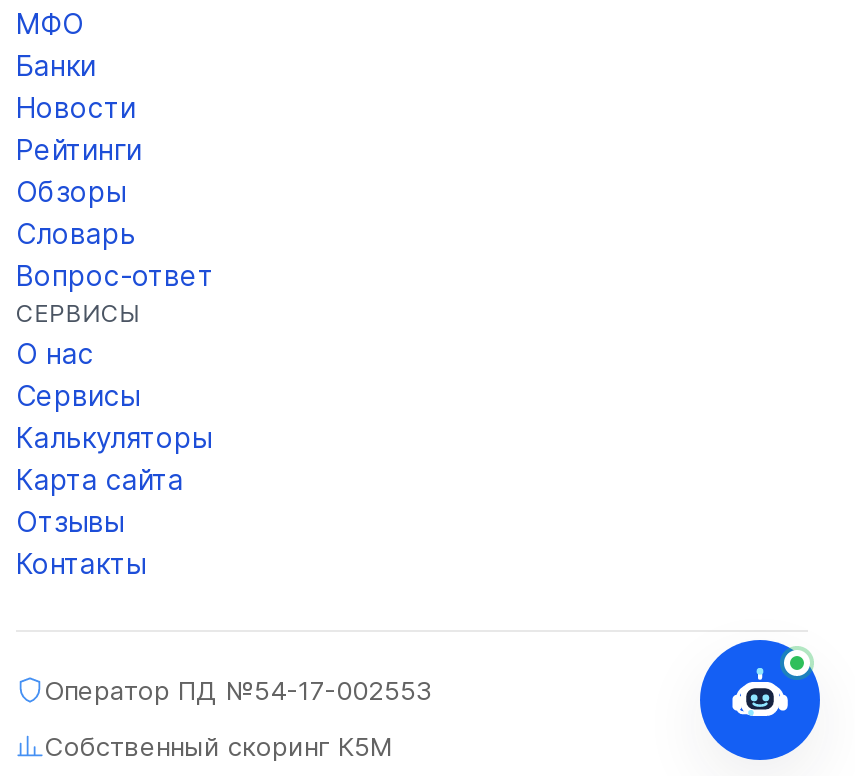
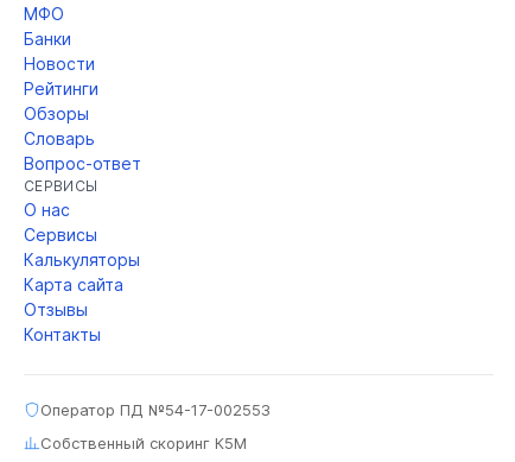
[698,638,822,764] [image] -> none

